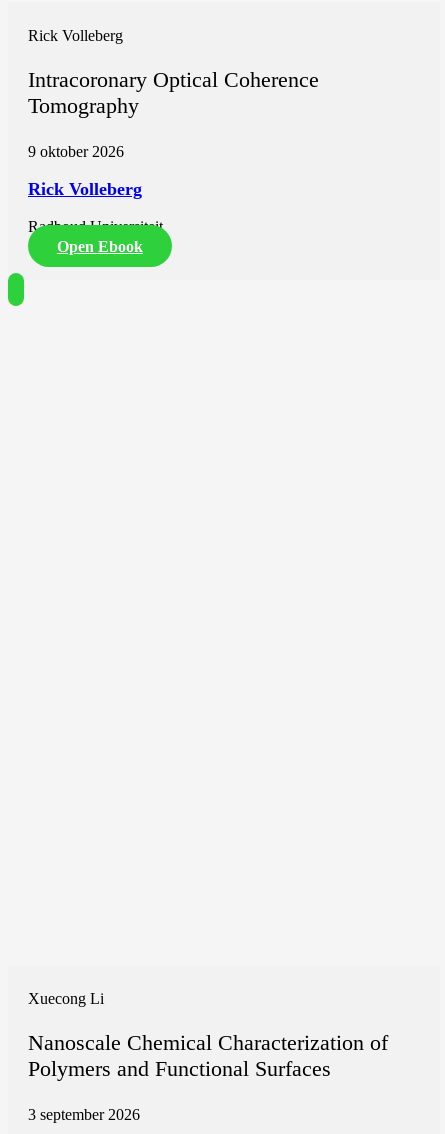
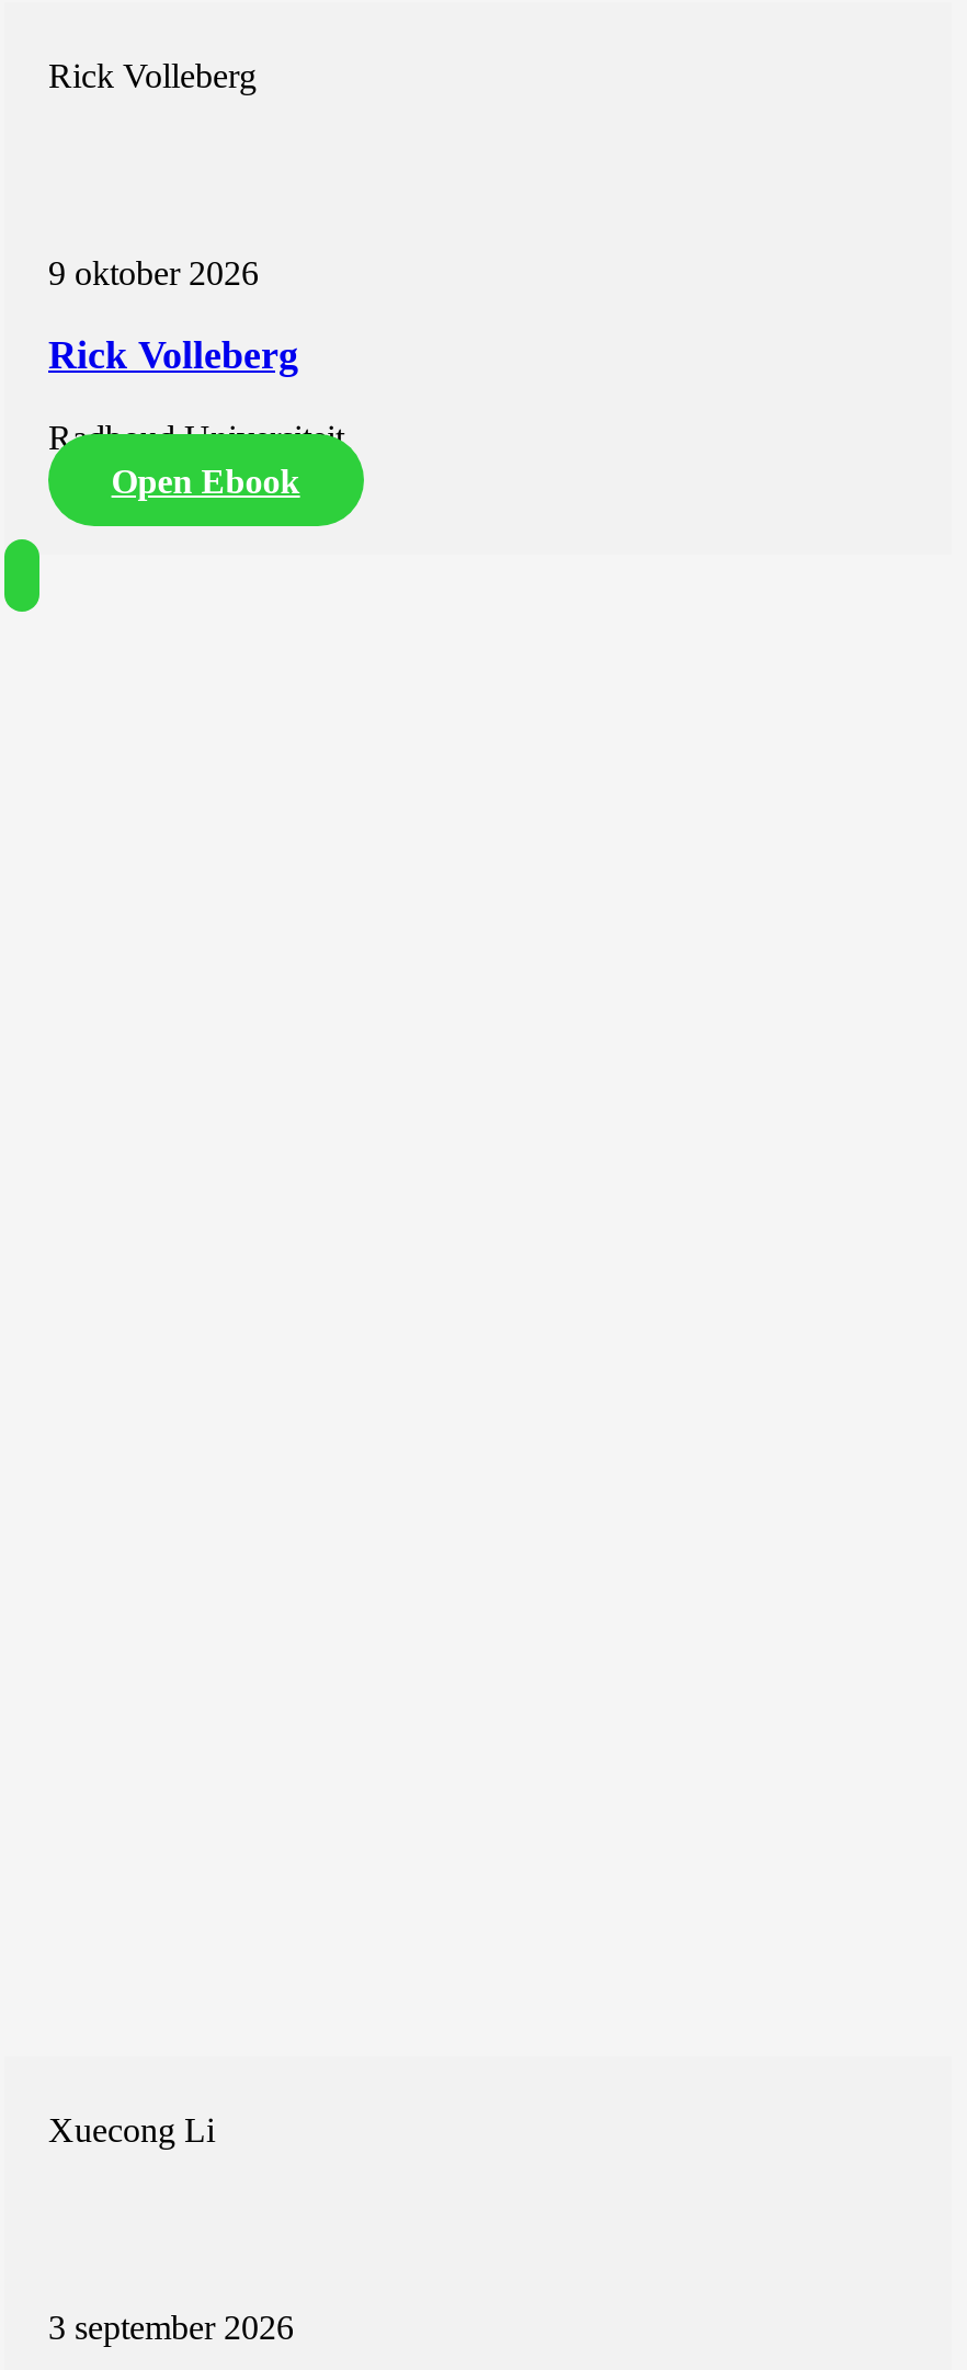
[28,67,319,118] Intracoronary Optical Coherence | Tomography -> none
[28,1030,388,1081] Nanoscale Chemical Characterization of | Polymers and Functional Surfaces -> none

